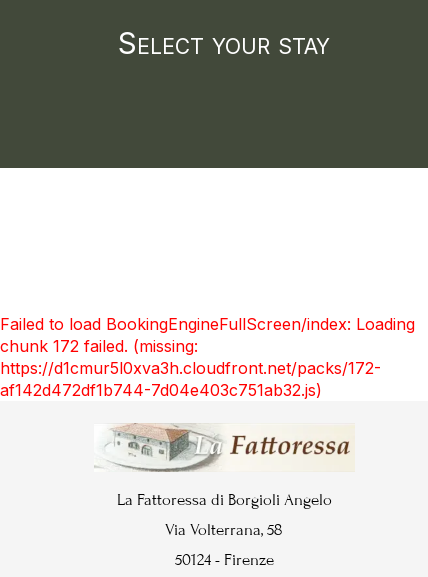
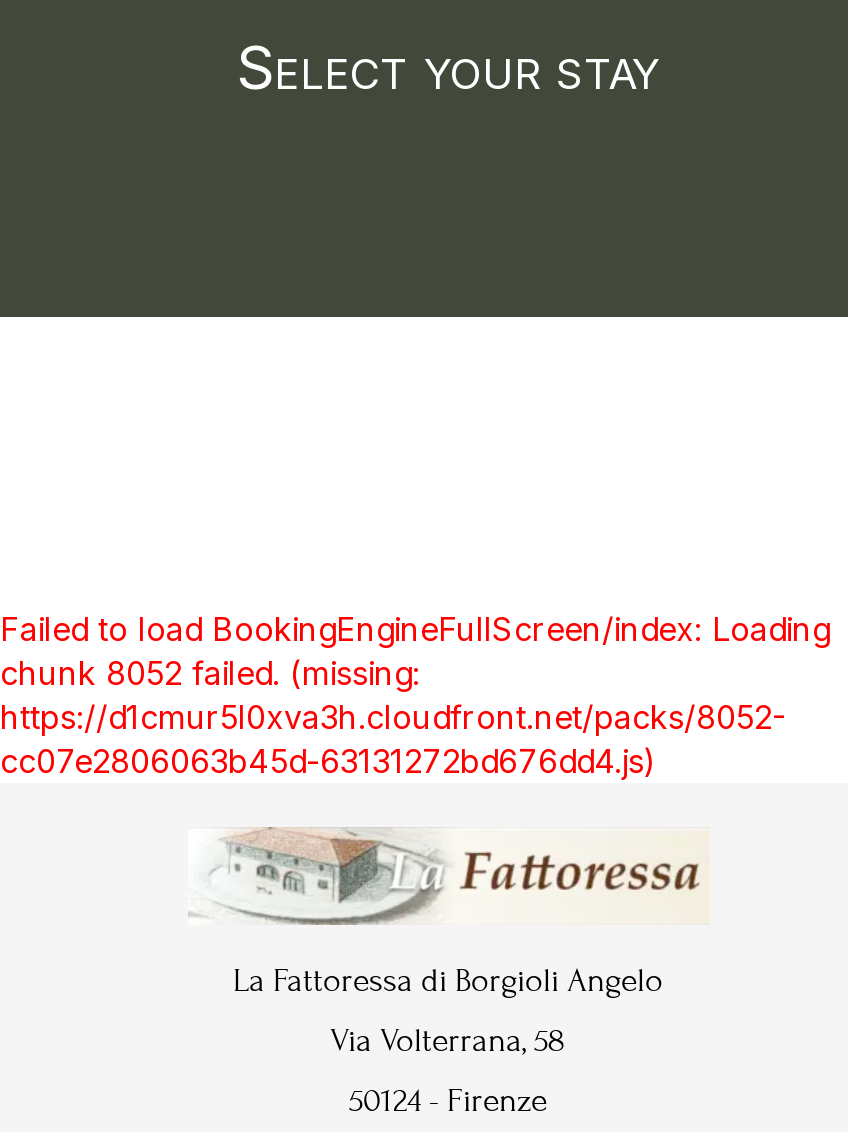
[0,336,381,400] chunk 172 failed. (missing: | https://d1cmur5l0xva3h.cloudfront.net/packs/172- | af142d472df1b744-7d04e403c751ab32.js) -> [0,653,786,781] chunk 8052 failed. (missing: | https://d1cmur5l0xva3h.cloudfront.net/packs/8052- | cc07e2806063b45d-63131272bd676dd4.js)

